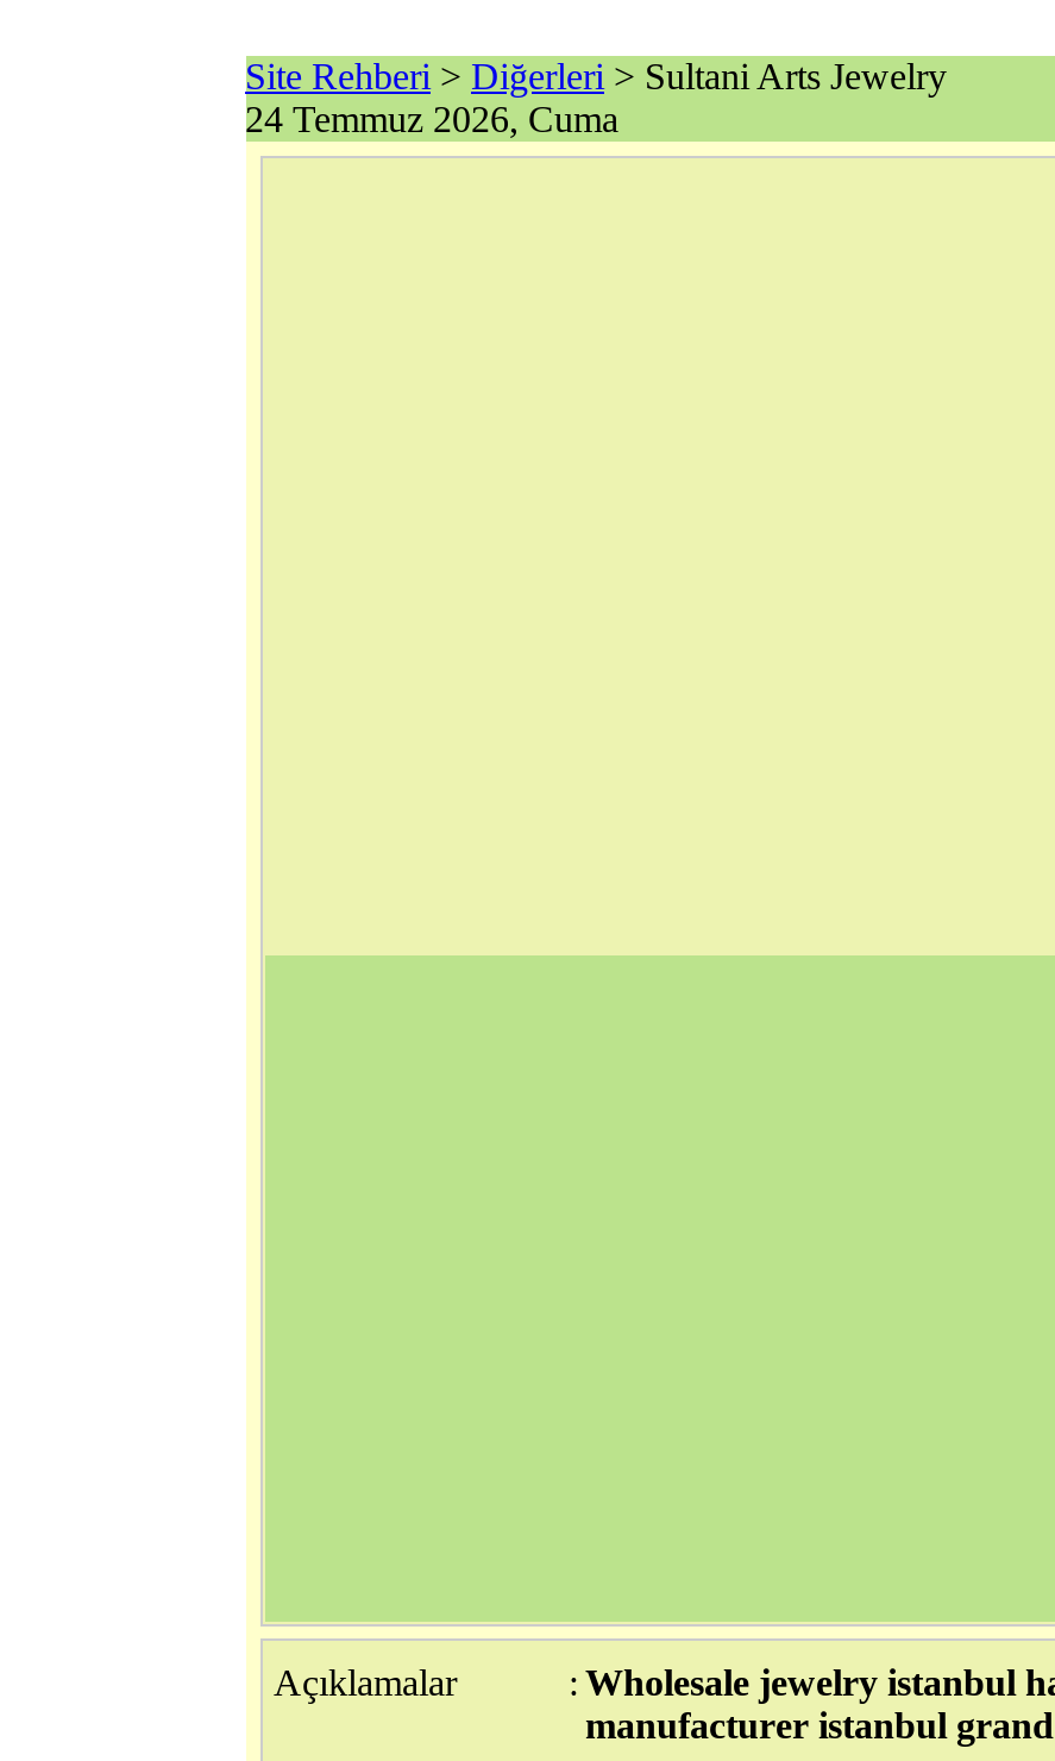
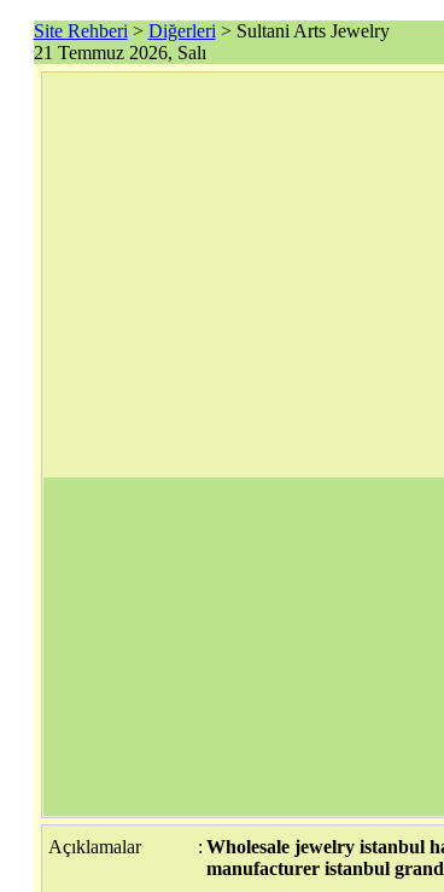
[245,99,618,139] 24 Temmuz 2026, Cuma -> [33,42,206,63] 21 Temmuz 2026, Salı

